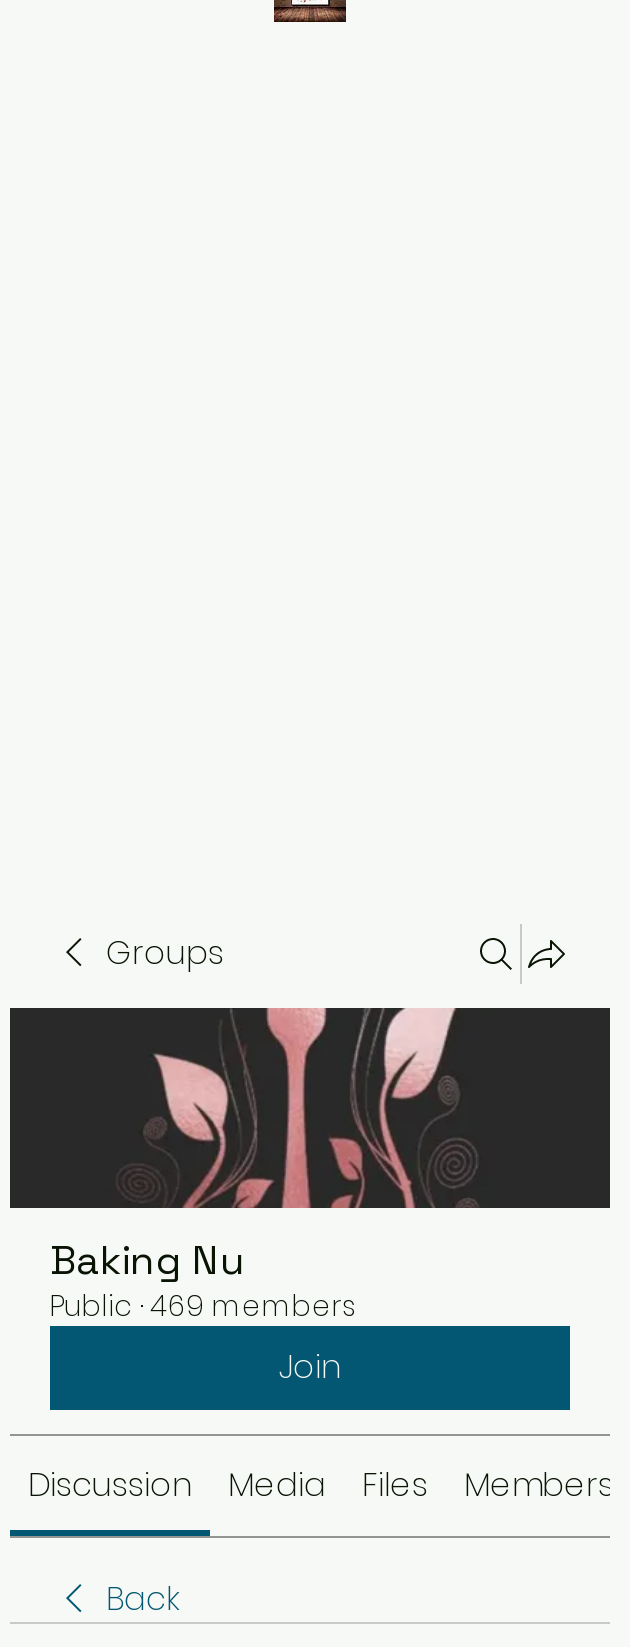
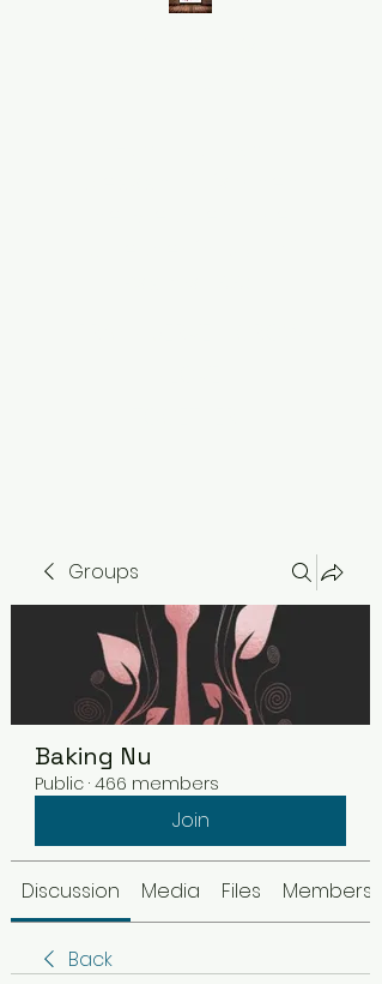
[50,1286,358,1326] Public 469 members -> [35,772,219,796] Public 466 members

